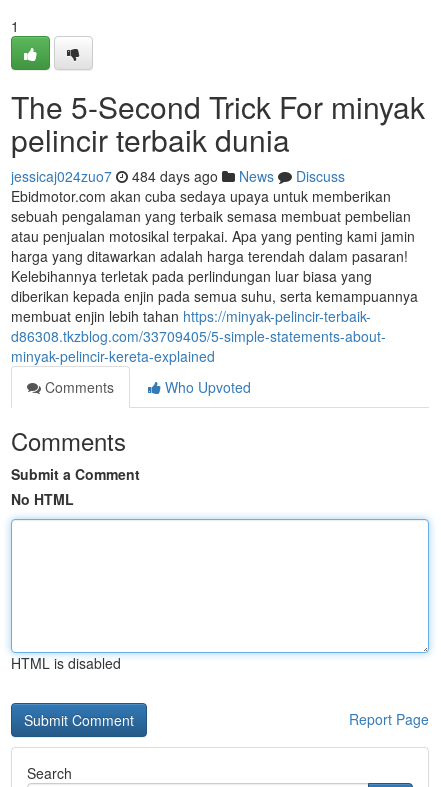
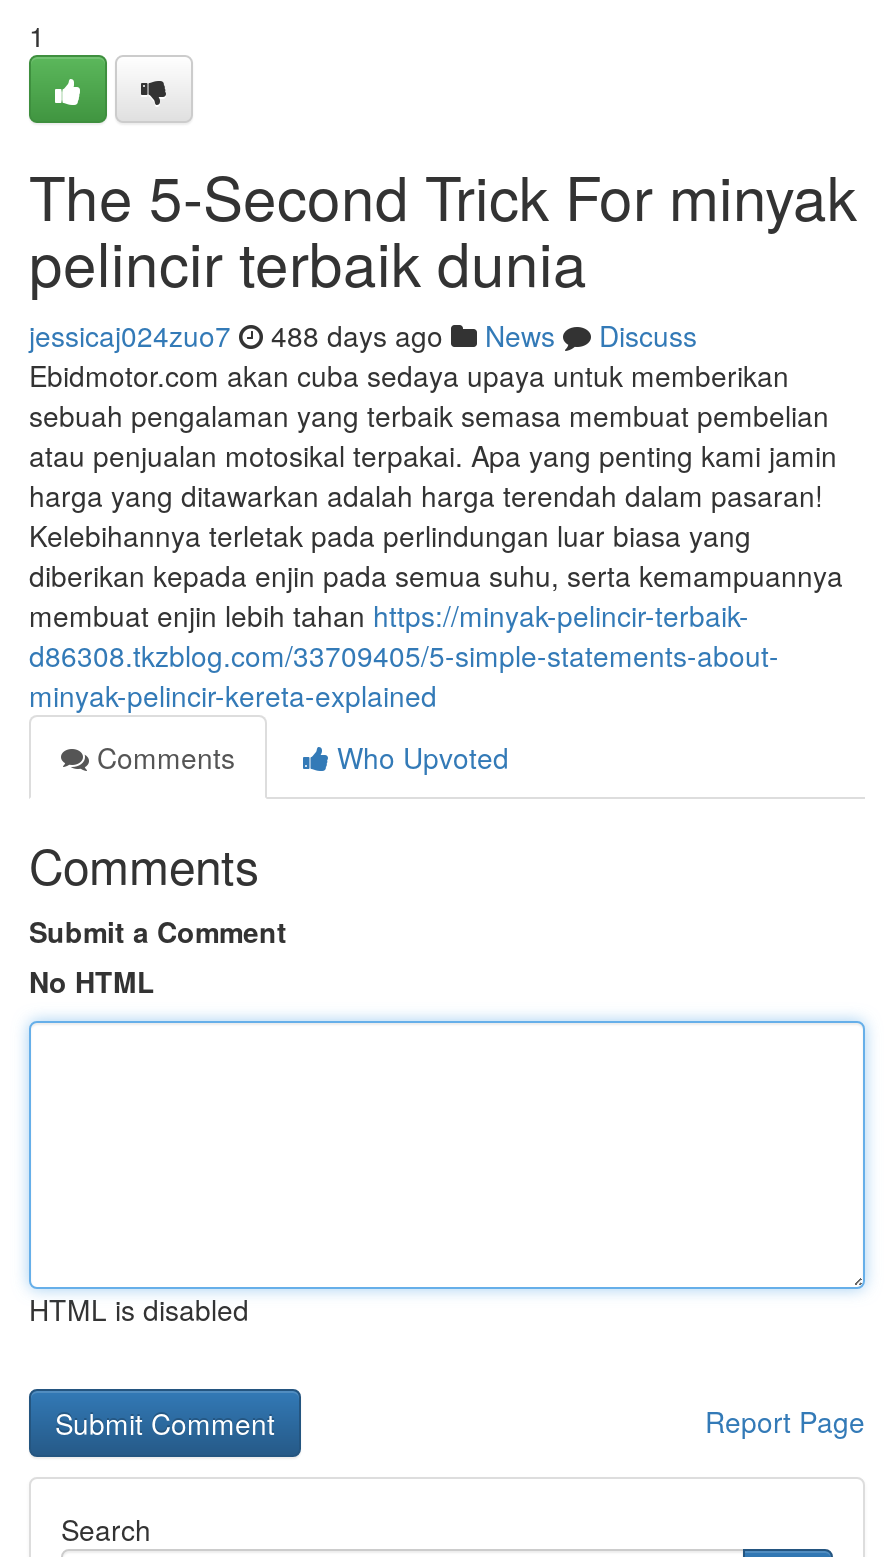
[11,166,345,186] jessicaj024zuo7 484 days ago News Discuss -> [29,315,697,355] jessicaj024zuo7 488 days ago News Discuss

